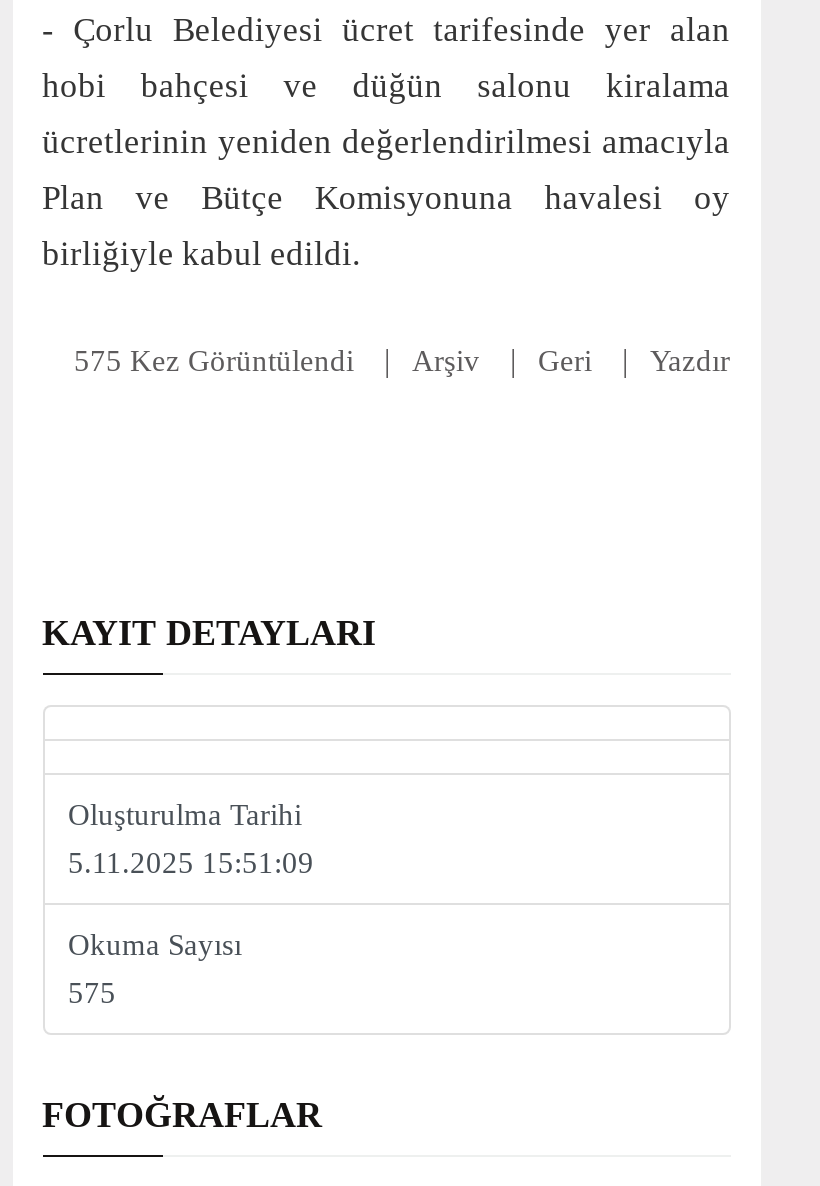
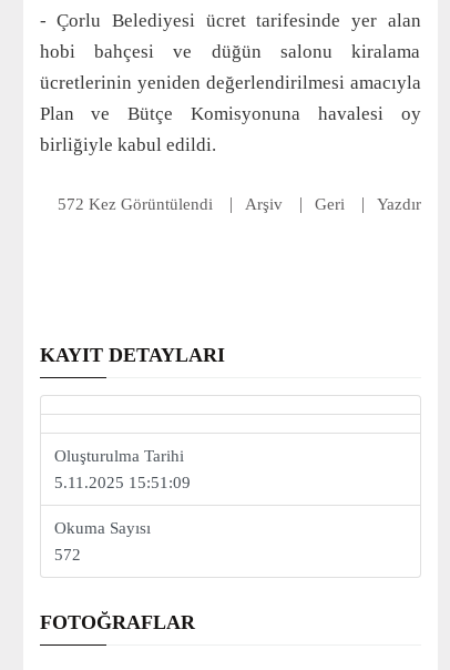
[74,344,354,376] 575 Kez Görüntülendi -> [57,195,212,213] 572 Kez Görüntülendi
[68,976,116,1008] 575 -> [54,545,80,563] 572

